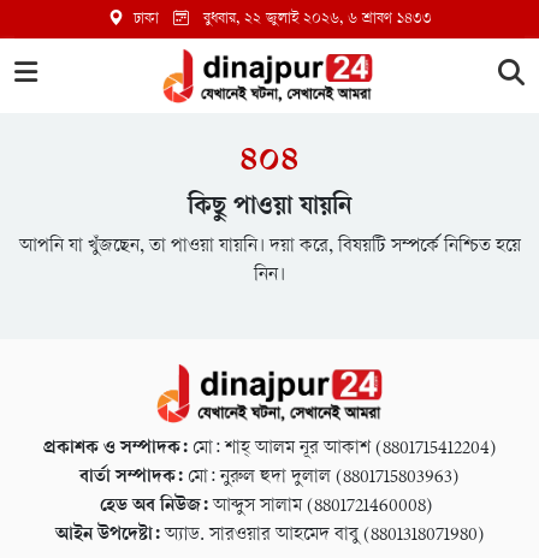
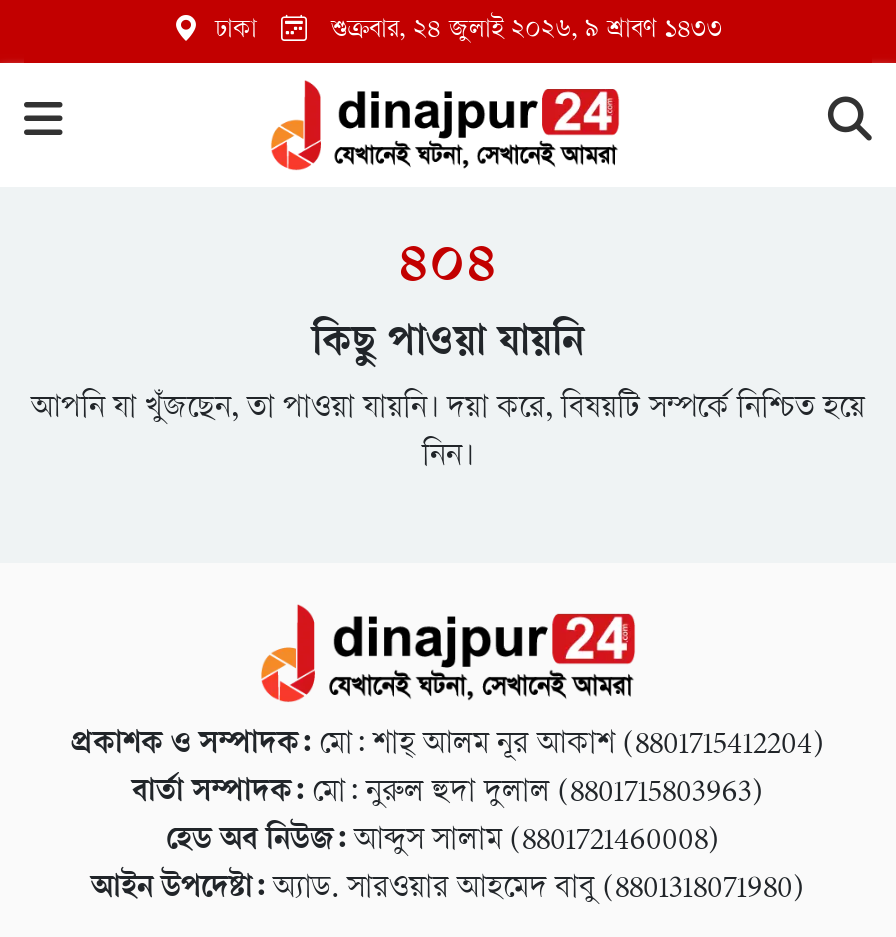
[203,11,431,28] বুধবার, ২২ জুলাই ২০২৬, ৬ শ্রাবণ ১৪৩৩ -> [331,17,723,45] শুক্রবার, ২৪ জুলাই ২০২৬, ৯ শ্রাবণ ১৪৩৩

